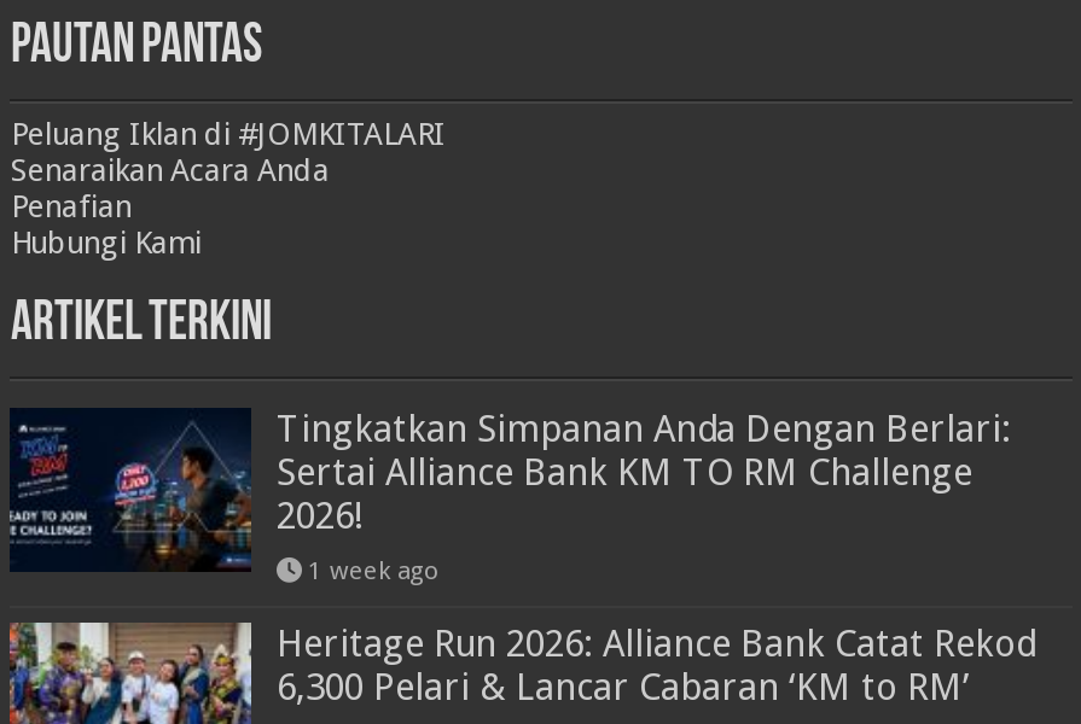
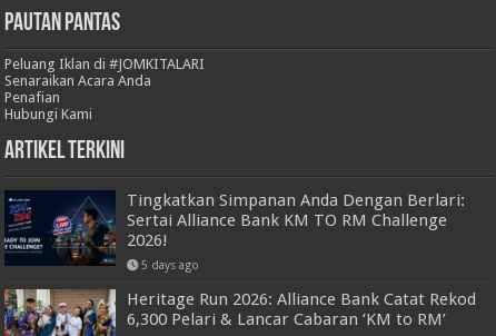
[308,555,441,584] 1 week ago -> [142,258,200,272] 5 days ago

